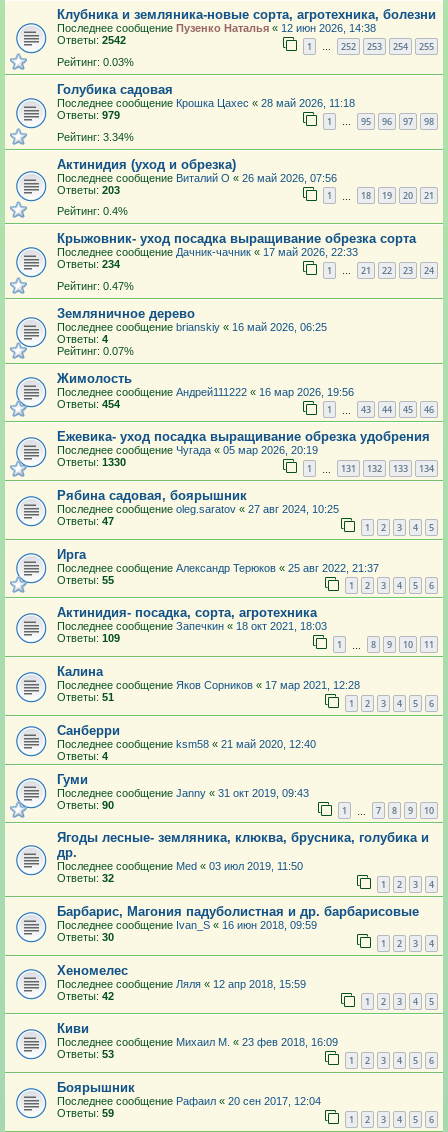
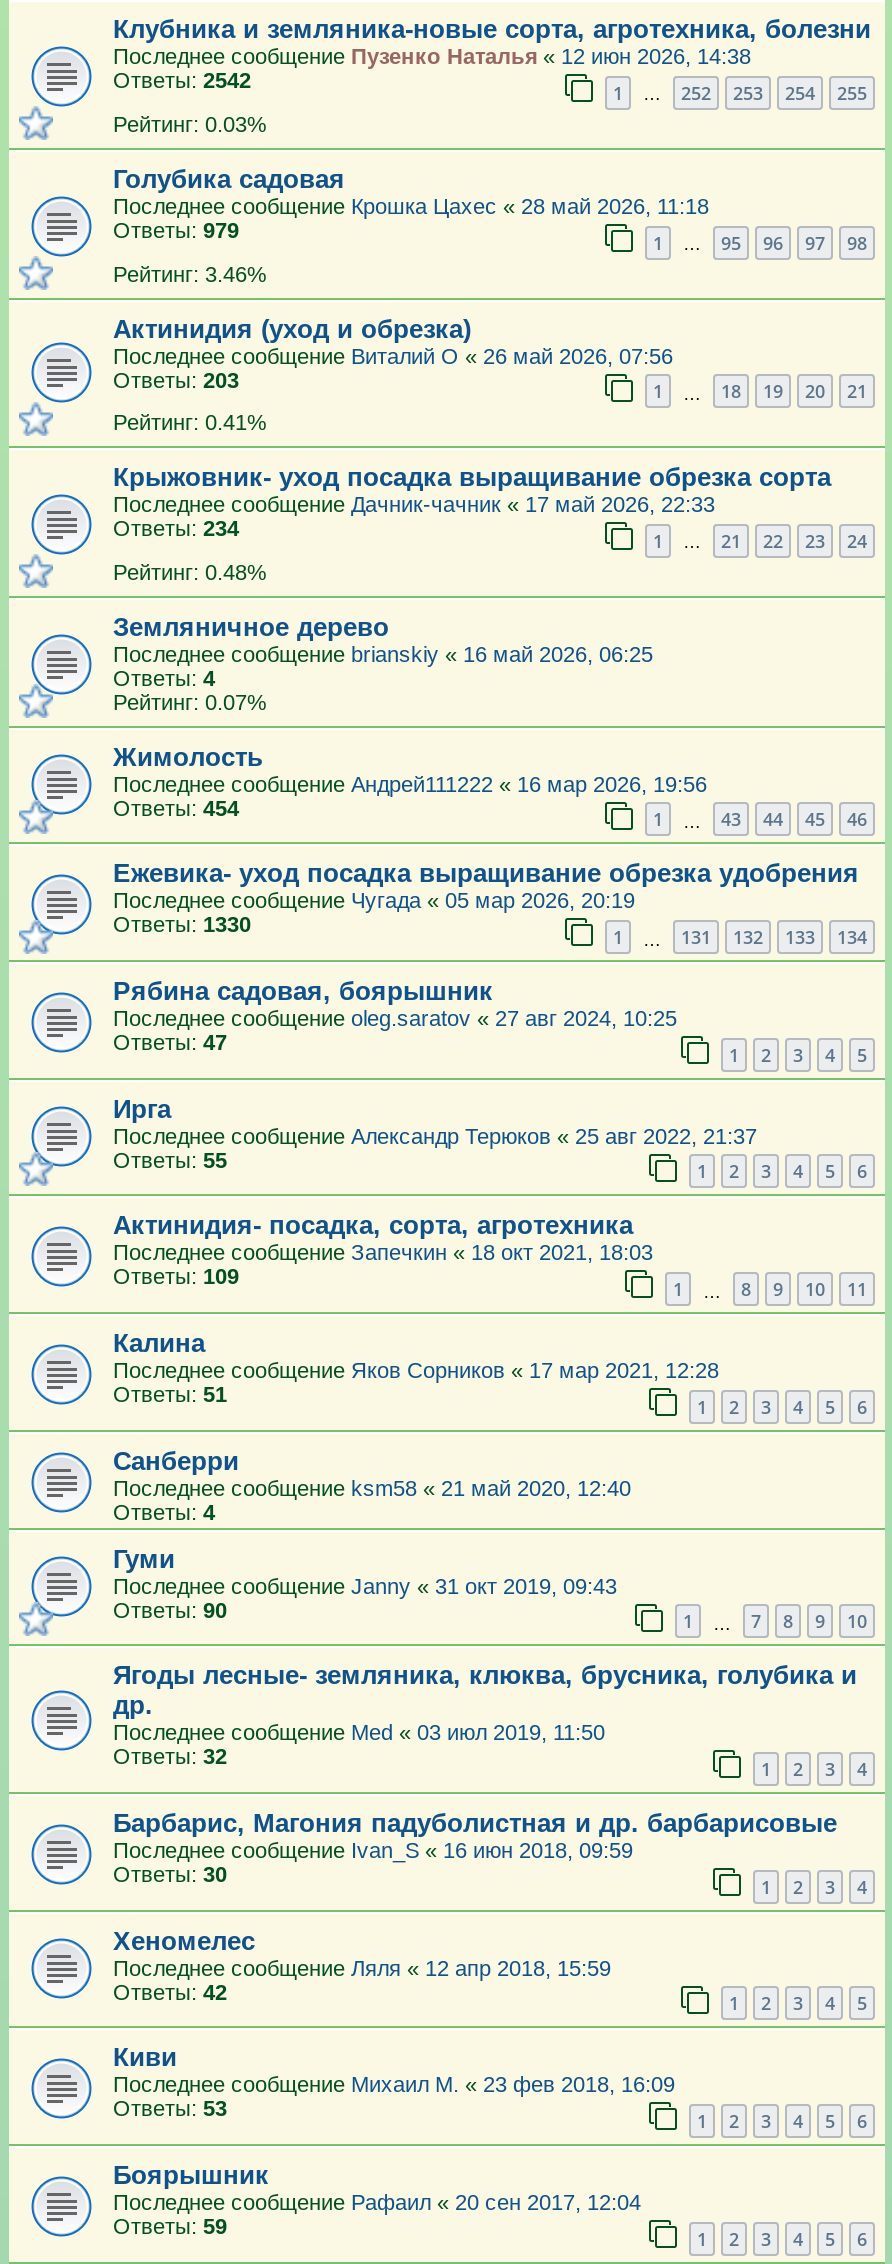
[57,131,134,143] Рейтинг: 3.34% -> [113,261,267,285] Рейтинг: 3.46%
[57,205,128,217] Рейтинг: 0.4% -> [113,410,267,434] Рейтинг: 0.41%
[57,280,134,292] Рейтинг: 0.47% -> [113,560,267,584] Рейтинг: 0.48%

